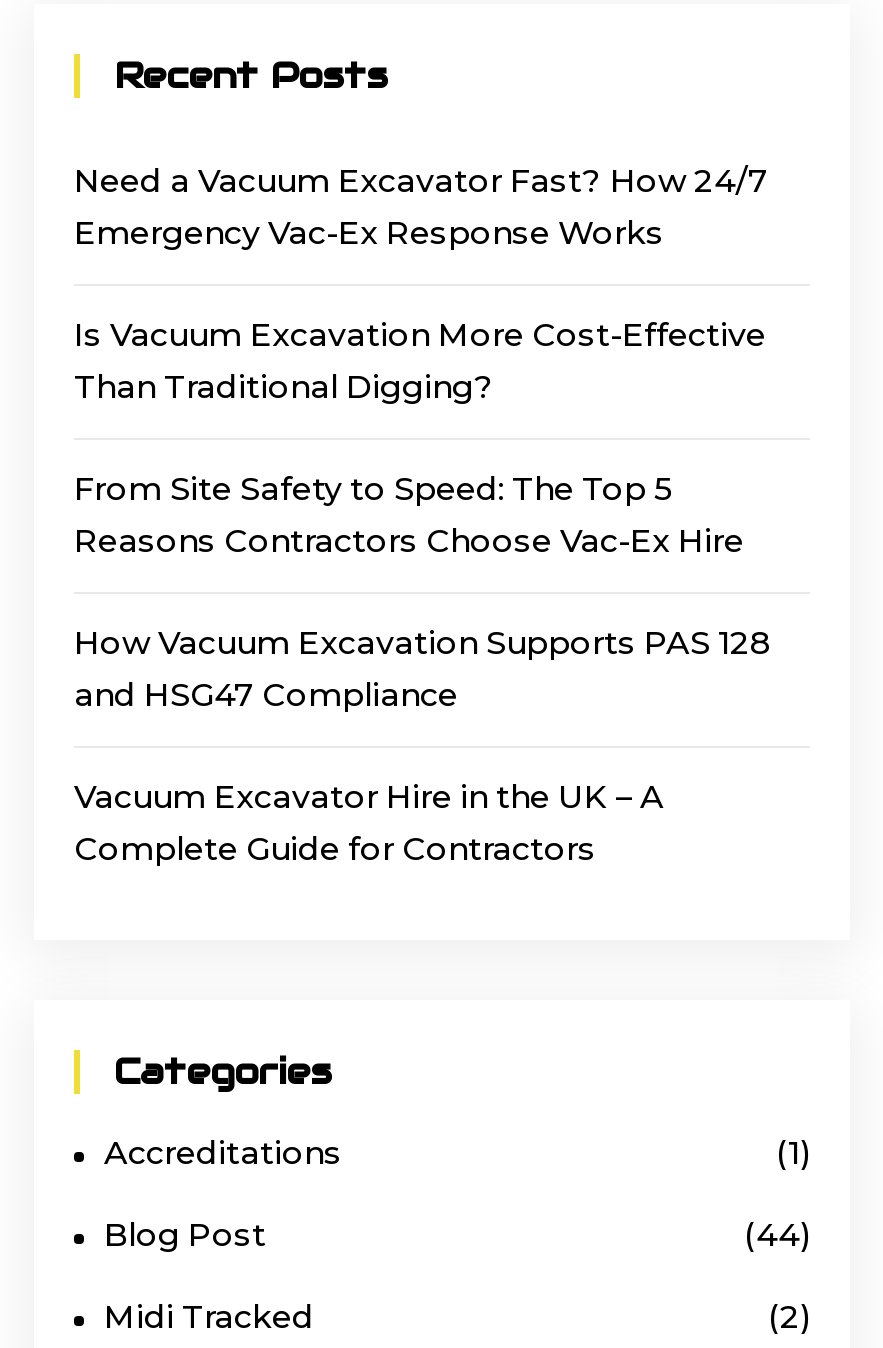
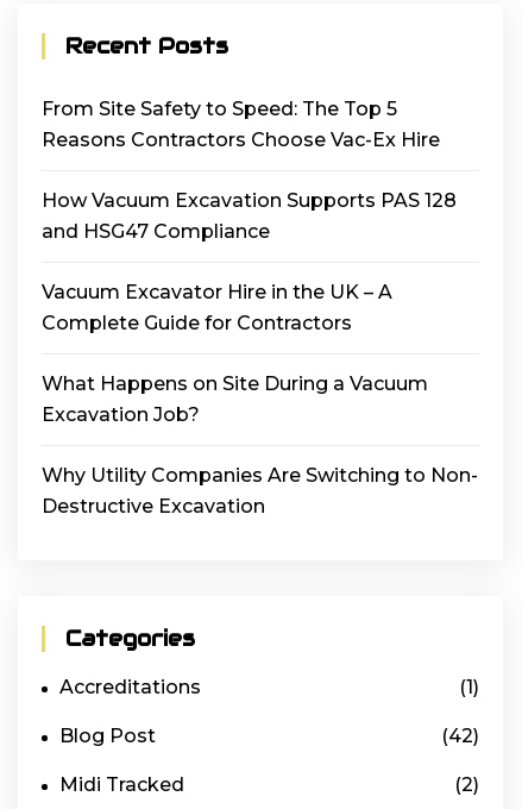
[74,162,768,406] Need a Vacuum Excavator Fast? How 24/7 | Emergency Vac-Ex Response Works | Is Vacuum Excavation More Cost-Effective | Than Traditional Digging? -> none
moved [74,470,772,868] -> [42,97,457,334]: From Site Safety to Speed: The Top 5 | Reasons Contractors Choose Vac-Ex Hire | How Vacuum Excavation Supports PAS 128 | and HSG47 Compliance | Vacuum Excavator Hire in the UK – A | Complete Guide for Contractors
none -> [42,372,478,517] What Happens on Site During a Vacuum | Excavation Job? | Why Utility Companies Are Switching to Non- | Destructive Excavation
[744,1216,810,1254] (44) -> [441,724,479,747] (42)

